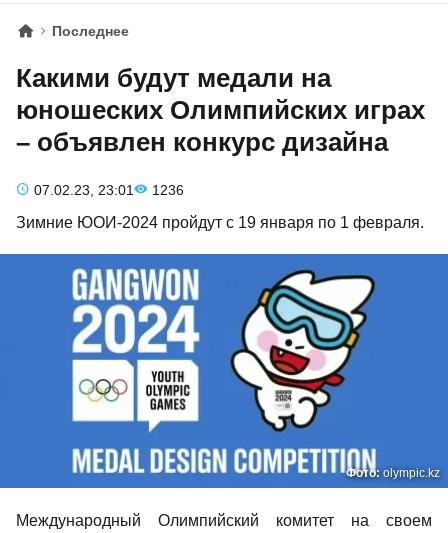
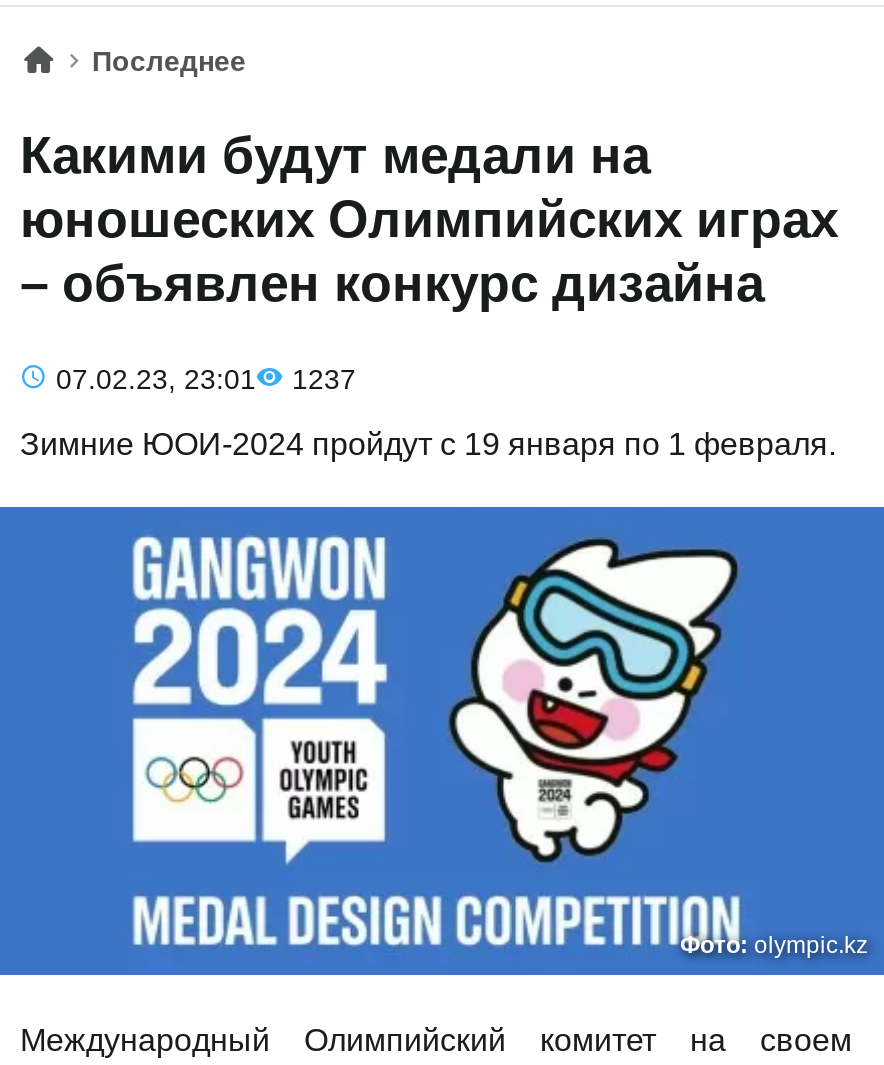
[34,182,184,198] 07.02.23, 23:01 1236 -> [56,363,356,395] 07.02.23, 23:01 1237

